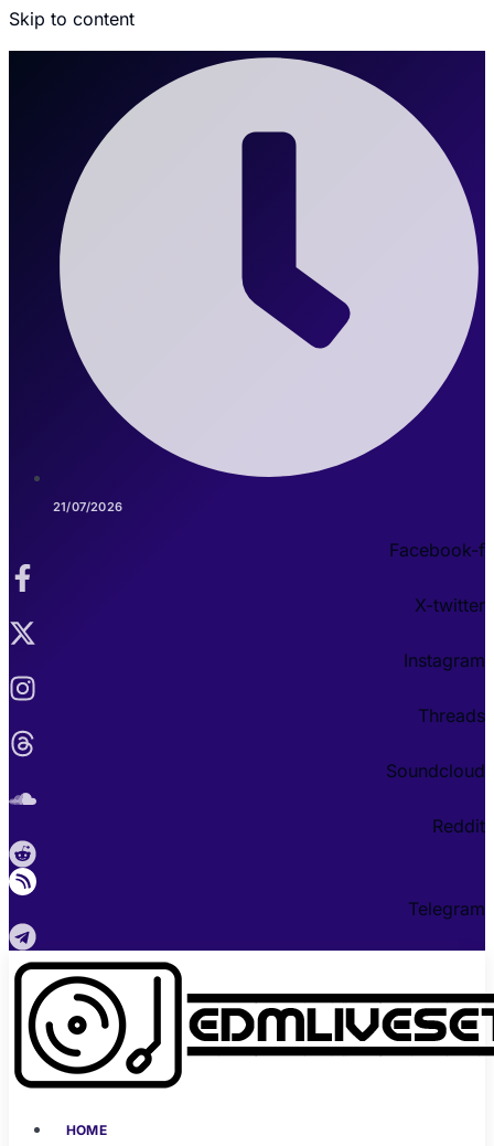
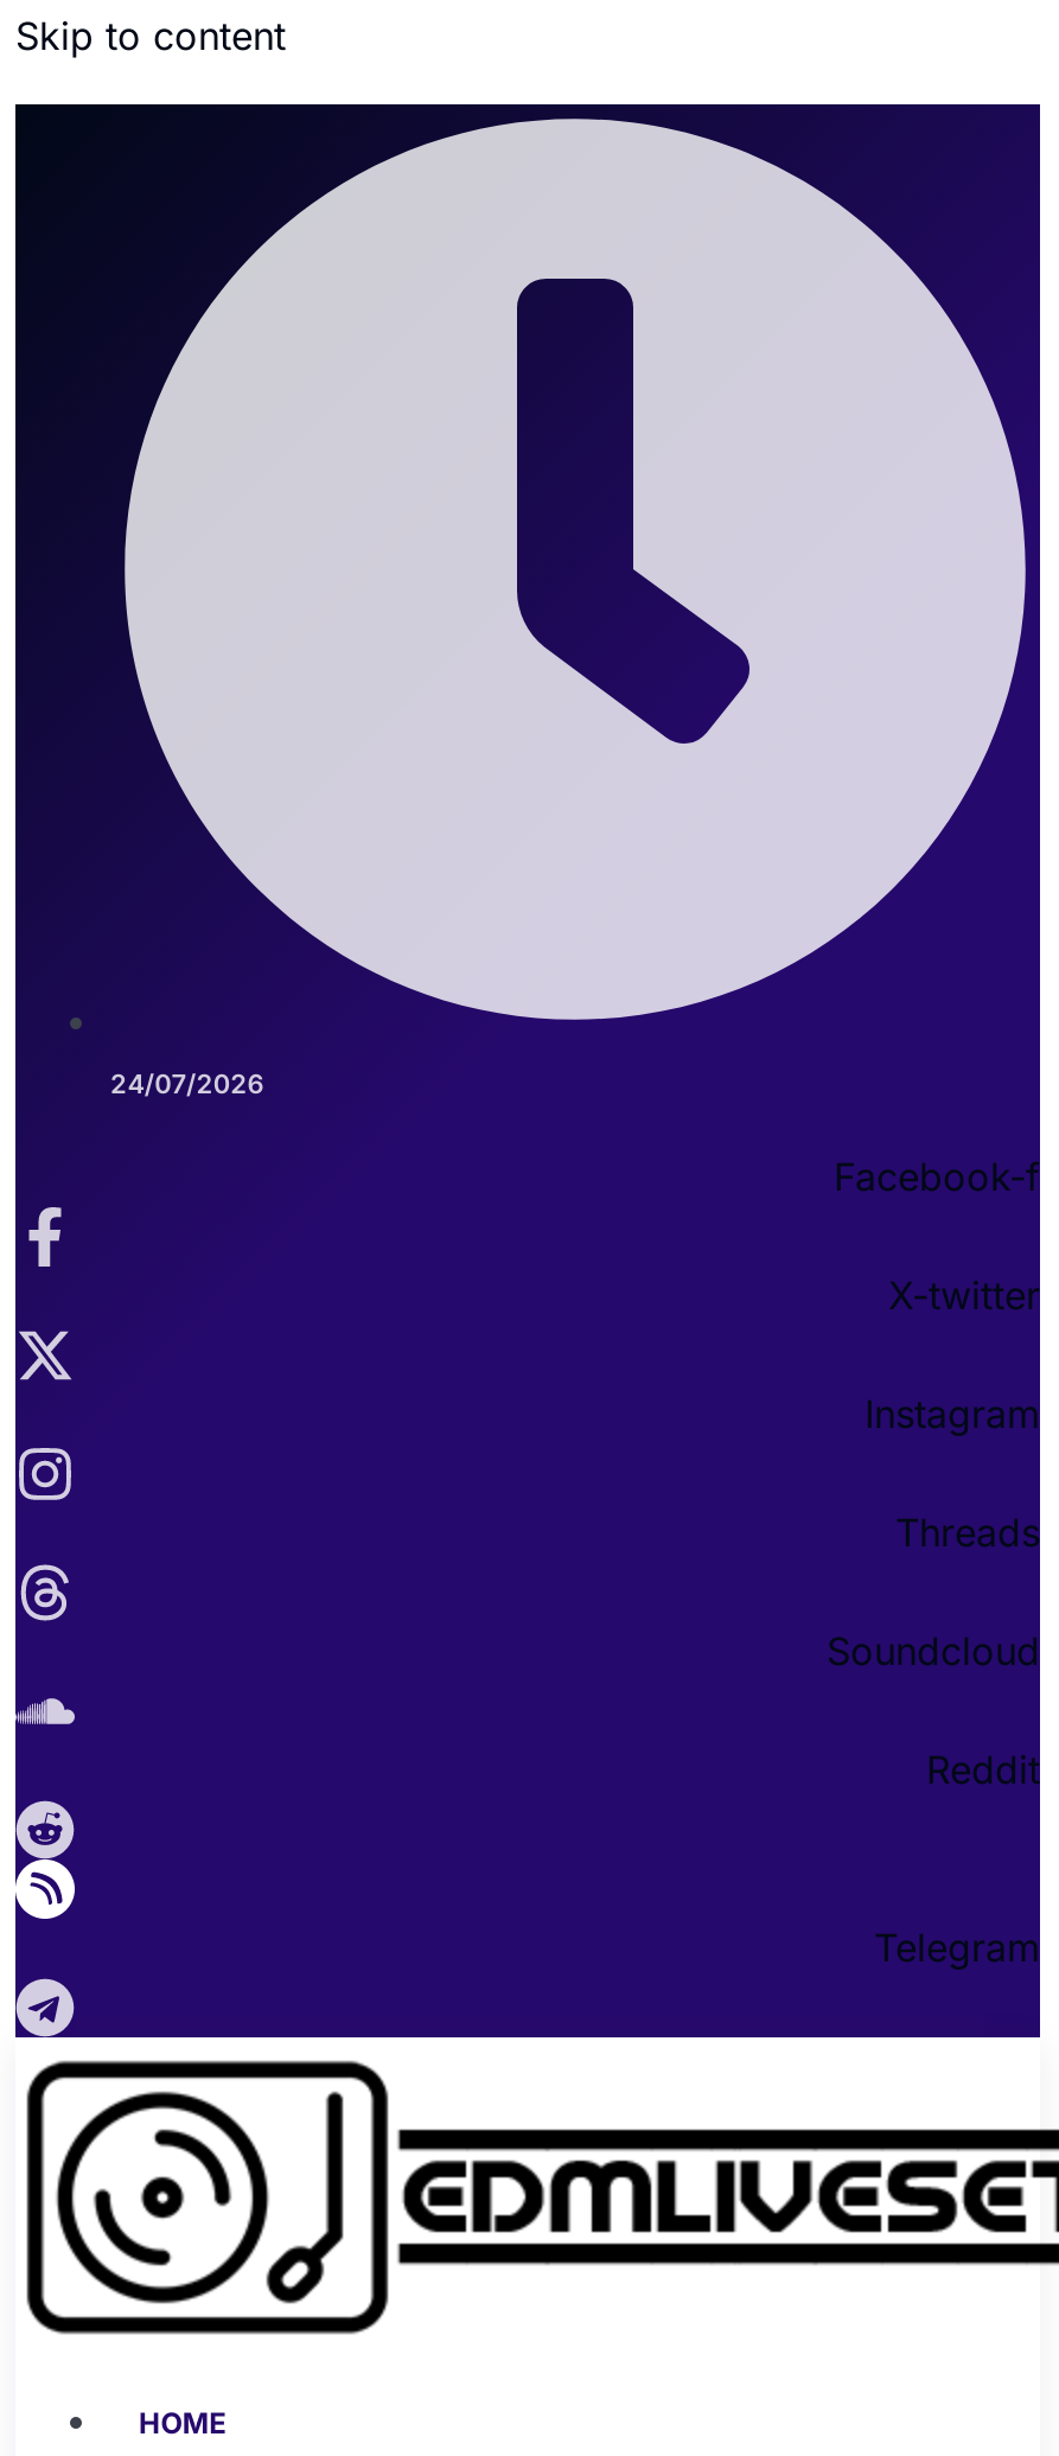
[53,499,122,514] 21/07/2026 -> [110,1067,264,1101] 24/07/2026

